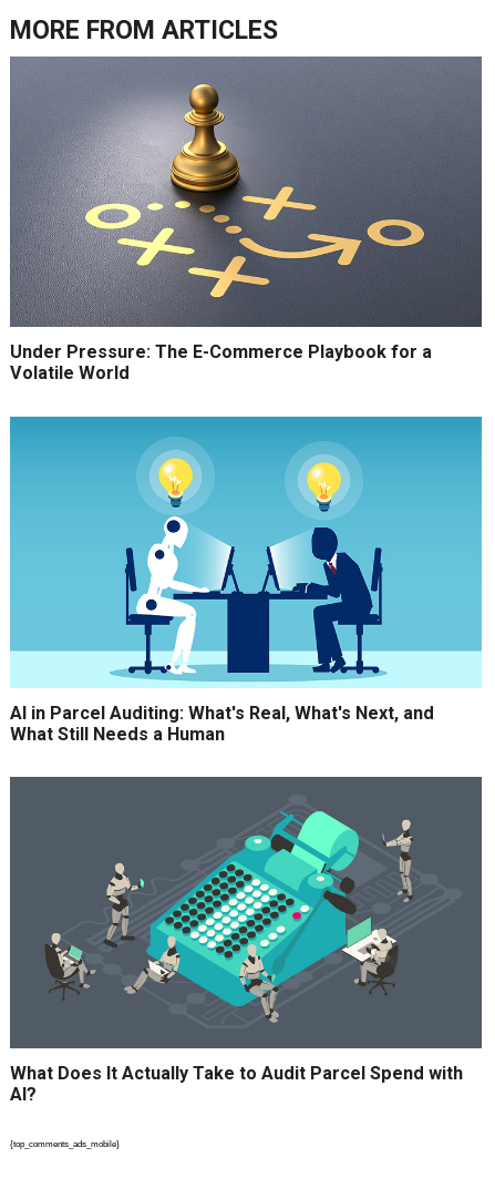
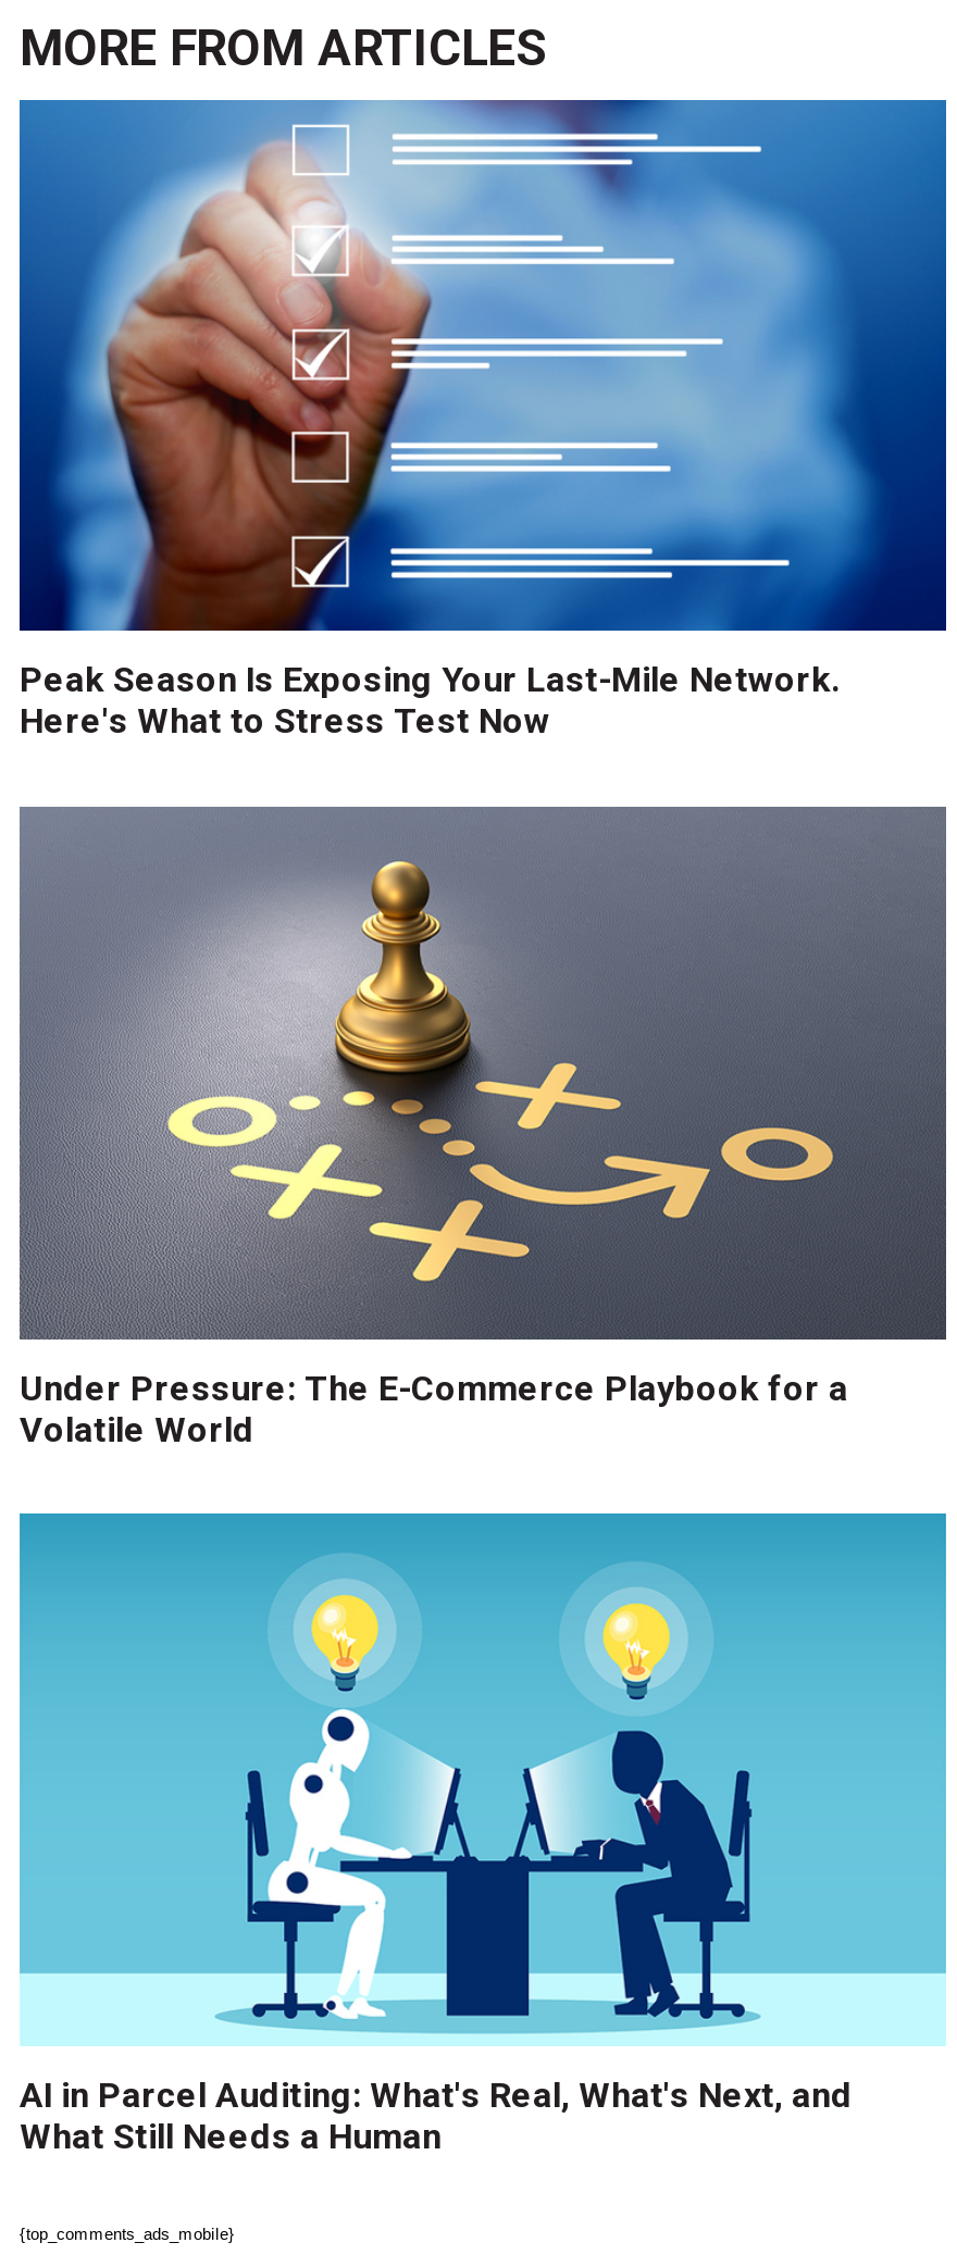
none -> [17,100,946,742] [image] | Peak Season Is Exposing Your Last-Mile Network. | Here's What to Stress Test Now
moved [10,80,434,744] -> [20,852,853,2156]: [image] | Under Pressure: The E-Commerce Playbook for a | Volatile World | AI in Parcel Auditing: What's Real, What's Next, and | What Still Needs a Human
[9,777,483,1105] [image] | What Does It Actually Take to Audit Parcel Spend with | AI? -> none

